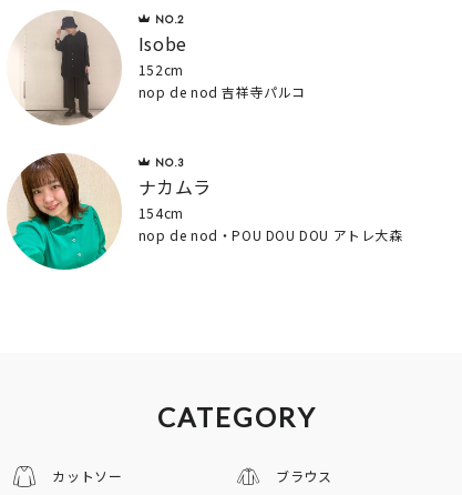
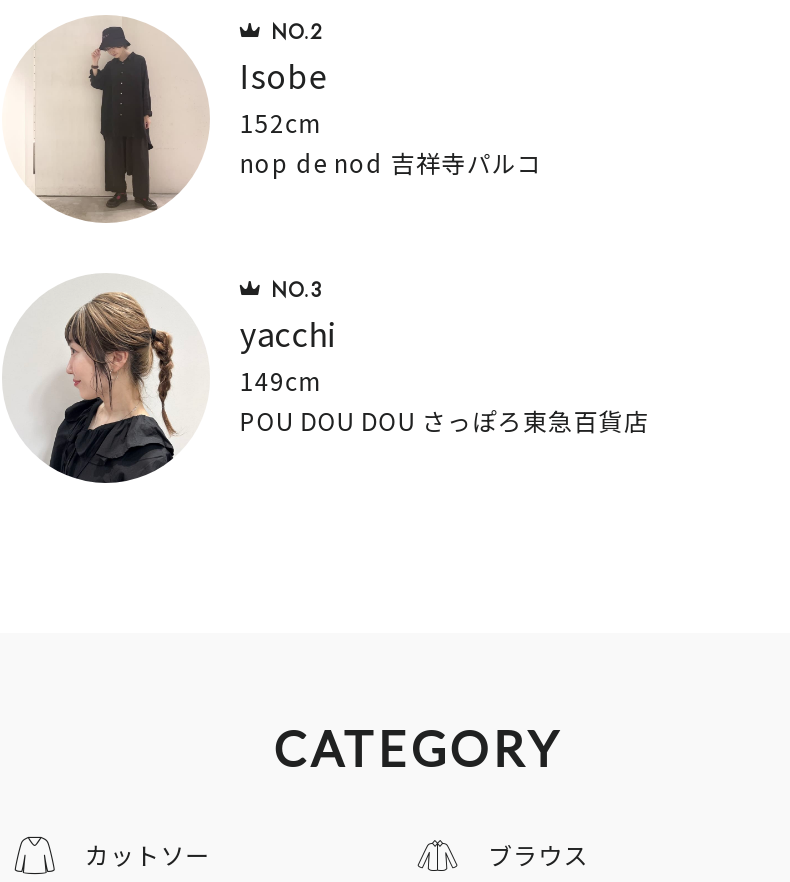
[12,152,403,271] [image] | ナカムラ | 154cm | nop de nod・POU DOU DOU アトレ大森 -> [14,273,649,485] [image] | yacchi | 149cm | POU DOU DOU さっぽろ東急百貨店

